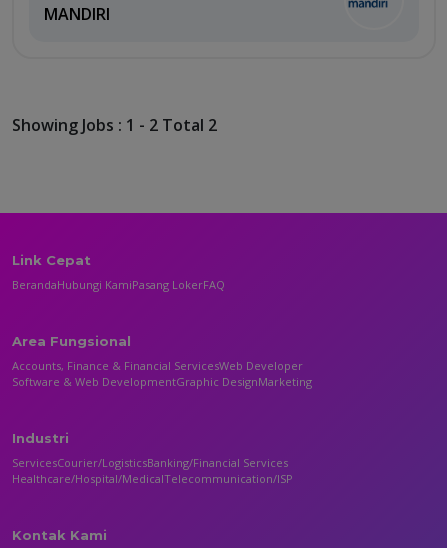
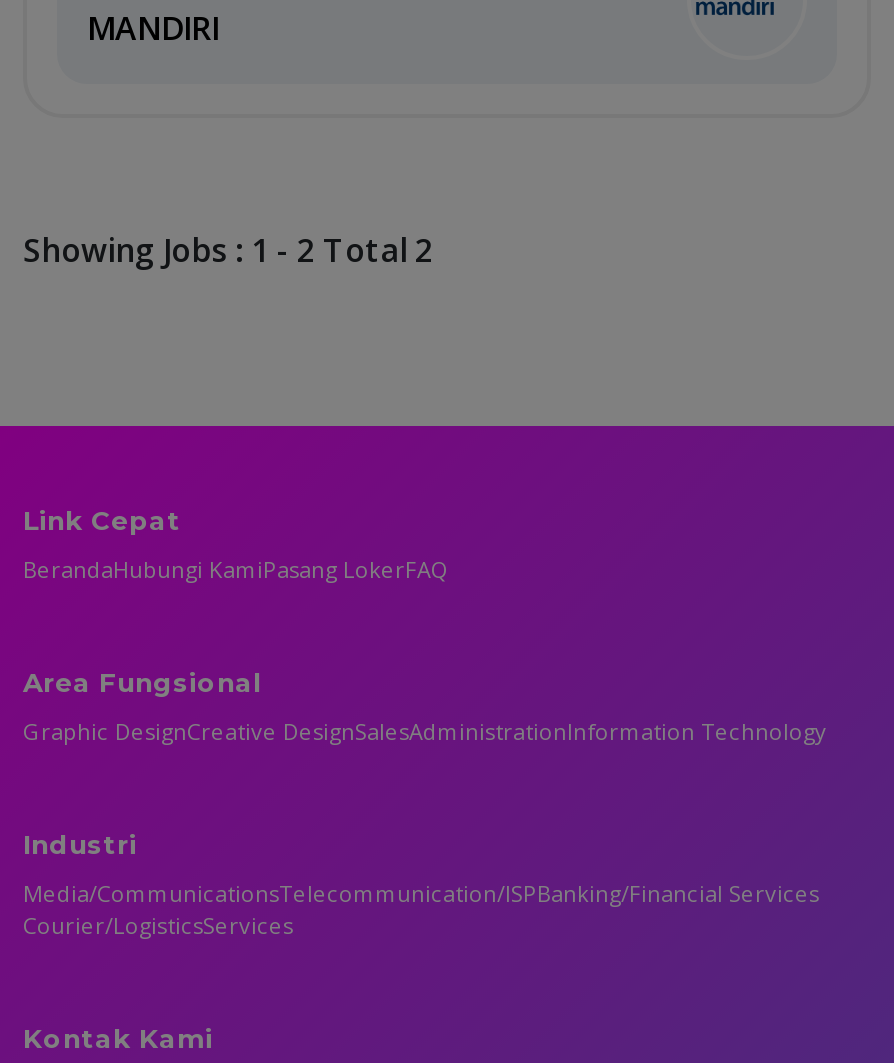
[12,358,312,389] Accounts, Finance & Financial ServicesWeb Developer | Software & Web DevelopmentGraphic DesignMarketing -> [23,716,827,746] Graphic DesignCreative DesignSalesAdministrationInformation Technology
[12,455,293,486] ServicesCourier/LogisticsBanking/Financial Services | Healthcare/Hospital/MedicalTelecommunication/ISP -> [23,878,819,940] Media/CommunicationsTelecommunication/ISPBanking/Financial Services | Courier/LogisticsServices

